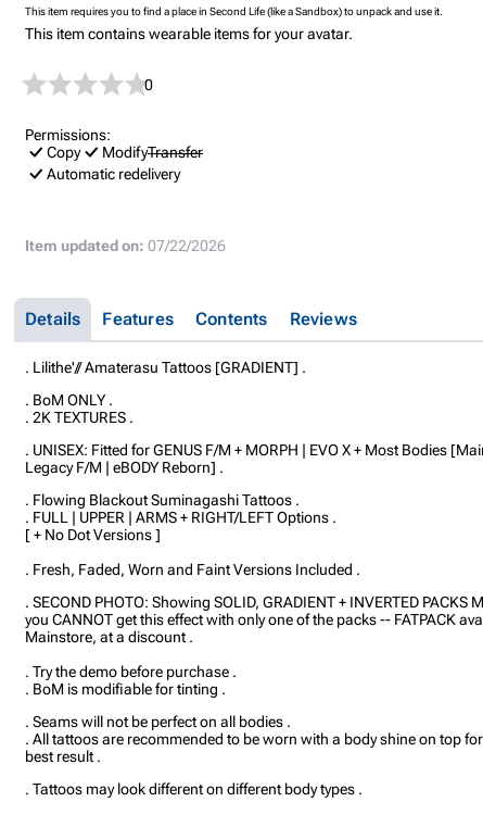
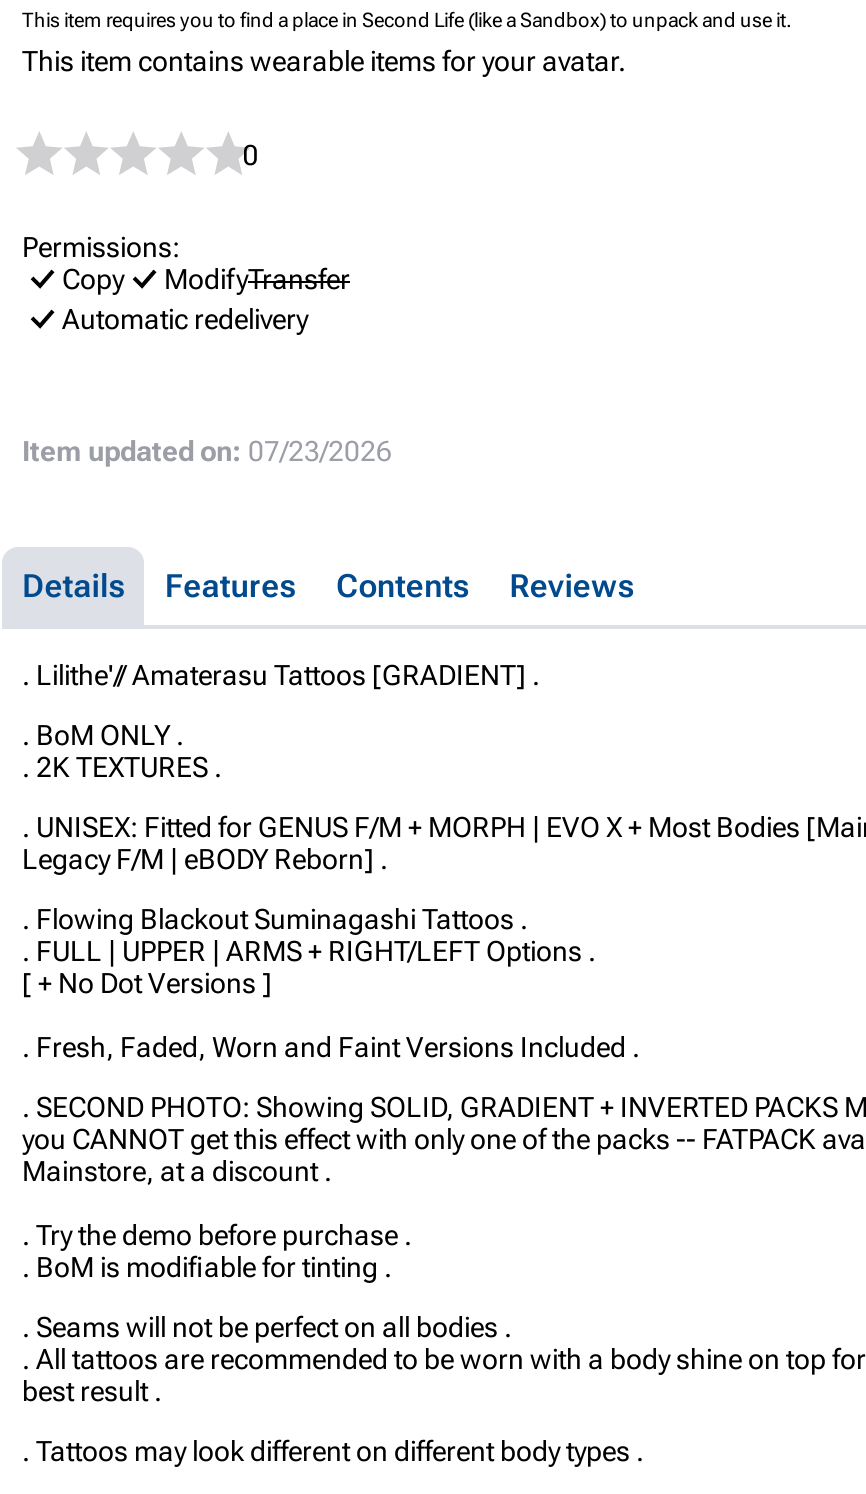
[25,237,226,254] Item updated on: 07/22/2026 -> [22,434,392,466] Item updated on: 07/23/2026

